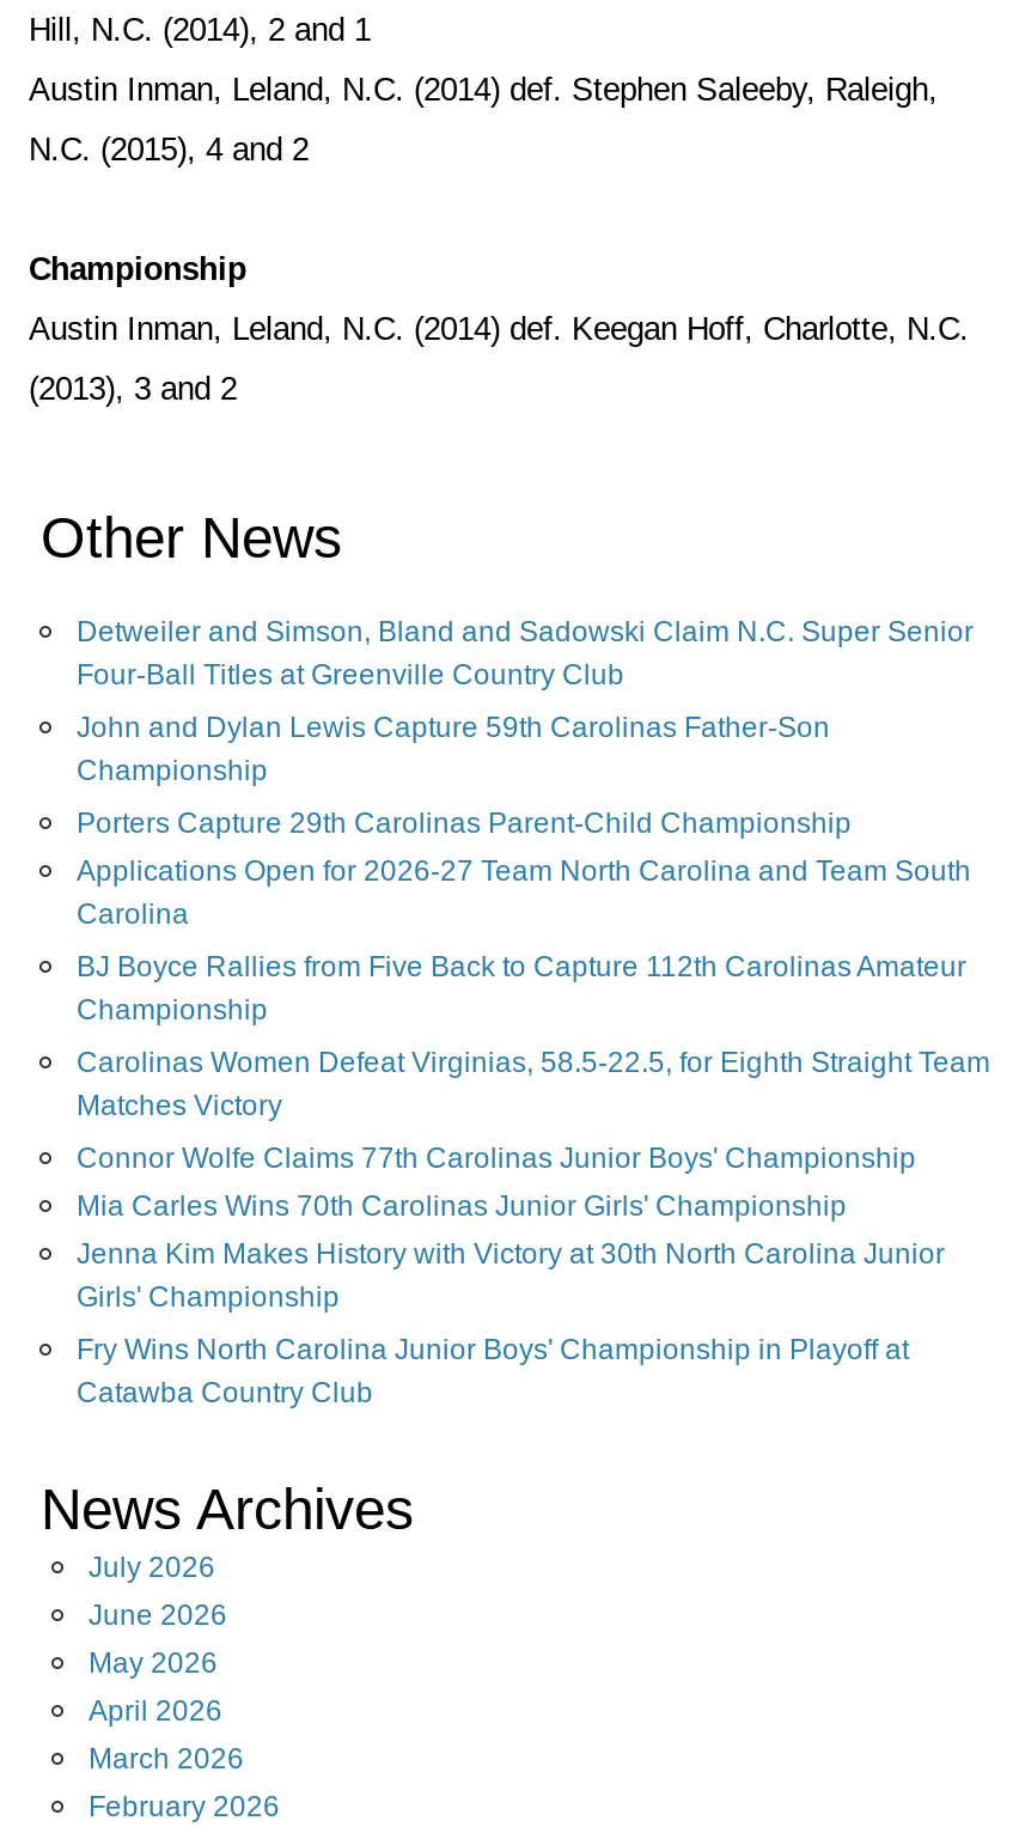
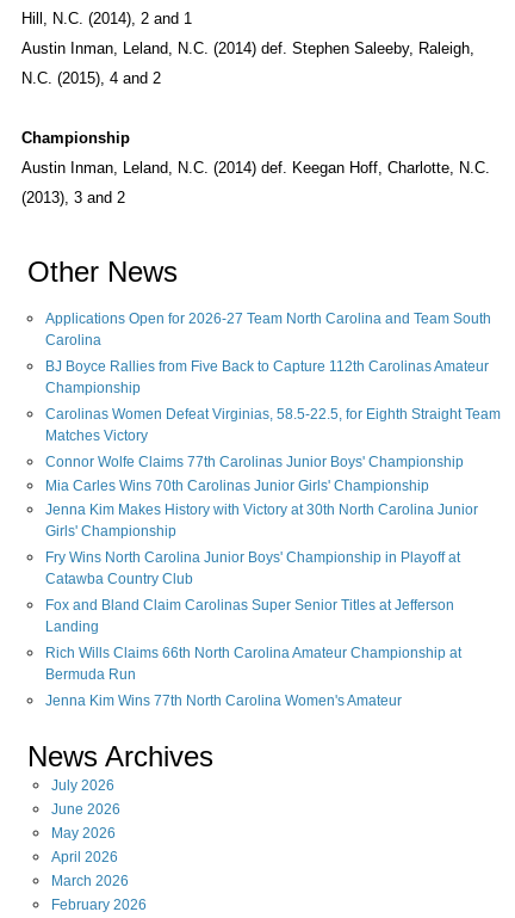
[77,615,974,840] Detweiler and Simson, Bland and Sadowski Claim N.C. Super Senior | Four-Ball Titles at Greenville Country Club | John and Dylan Lewis Capture 59th Carolinas Father-Son | Championship | Porters Capture 29th Carolinas Parent-Child Championship -> none
moved [77,854,990,1414] -> [45,310,501,590]: Applications Open for 2026-27 Team North Carolina and Team South | Carolina | BJ Boyce Rallies from Five Back to Capture 112th Carolinas Amateur | ... | Fry Wins North Carolina Junior Boys' Championship in Playoff at | Catawba Country Club
none -> [45,597,461,709] Fox and Bland Claim Carolinas Super Senior Titles at Jefferson | Landing | Rich Wills Claims 66th North Carolina Amateur Championship at | Bermuda Run | Jenna Kim Wins 77th North Carolina Women's Amateur

